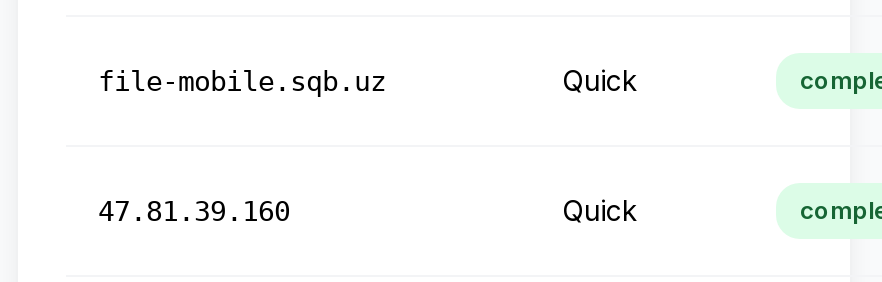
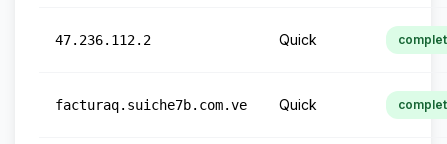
[98,65,386,97] file-mobile.sqb.uz -> [55,32,151,48] 47.236.112.2
[98,195,290,227] 47.81.39.160 -> [55,97,247,113] facturaq.suiche7b.com.ve

